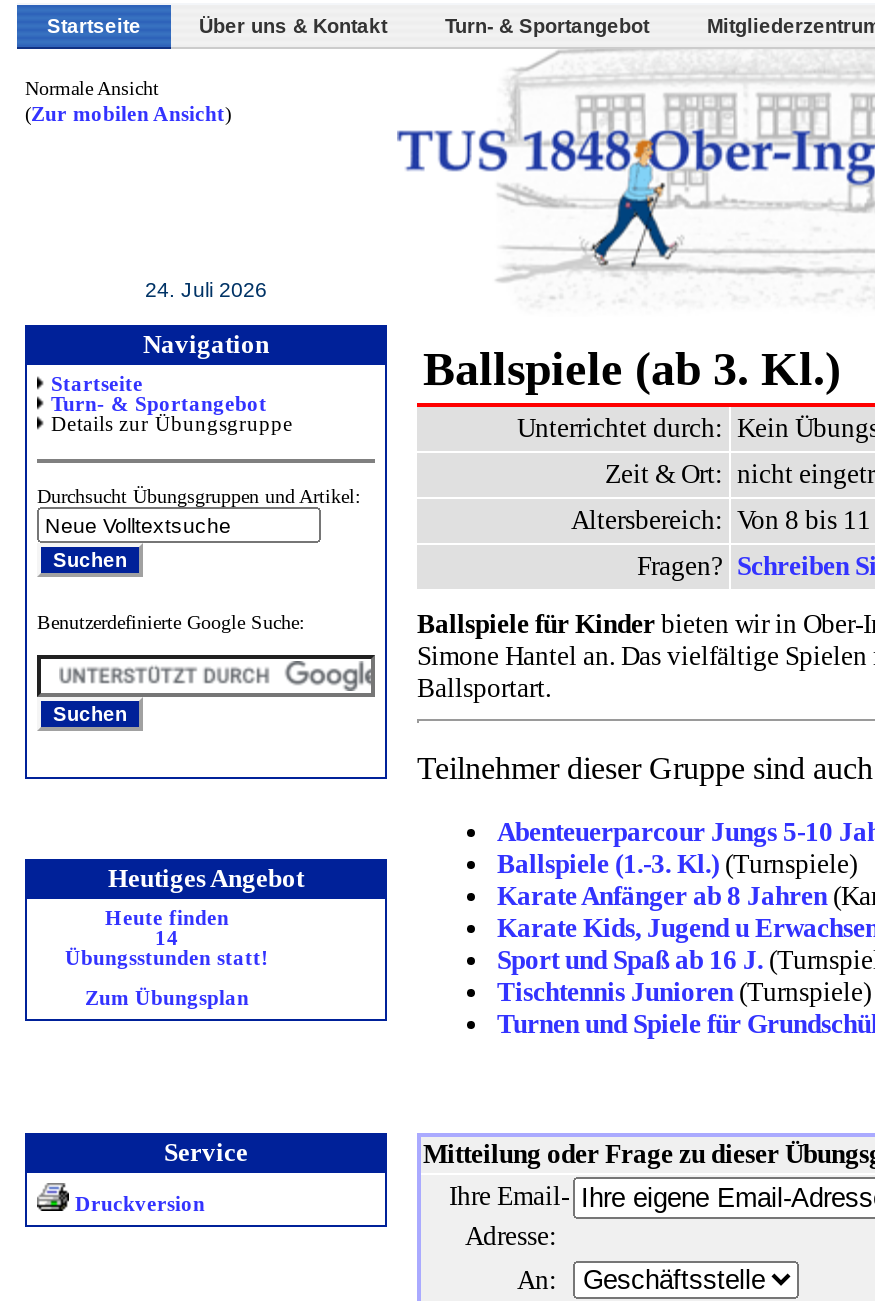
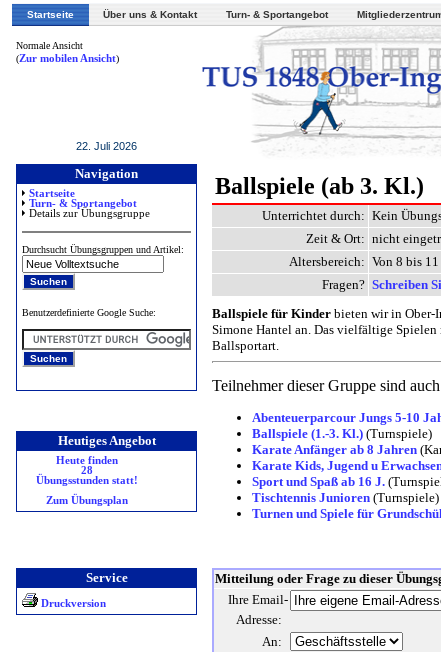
[145,278,267,302] 24. Juli 2026 -> [76,140,137,152] 22. Juli 2026
[155,928,179,950] 14 -> [81,465,93,476] 28

